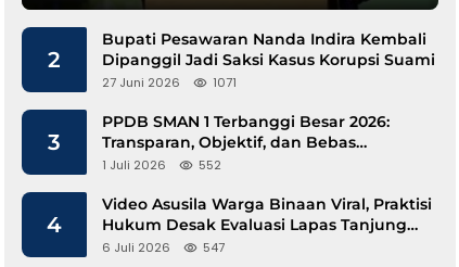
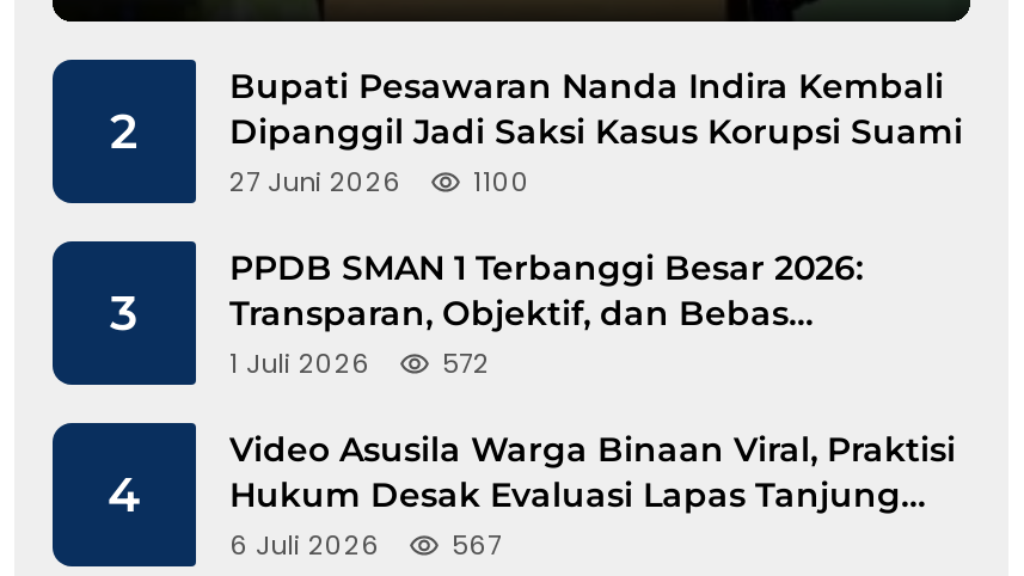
[102,74,237,91] 27 Juni 2026 1071 -> [229,163,531,201] 27 Juni 2026 1100
[199,157,221,174] 552 -> [442,345,490,383] 572
[203,239,225,256] 547 -> [452,526,502,565] 567

